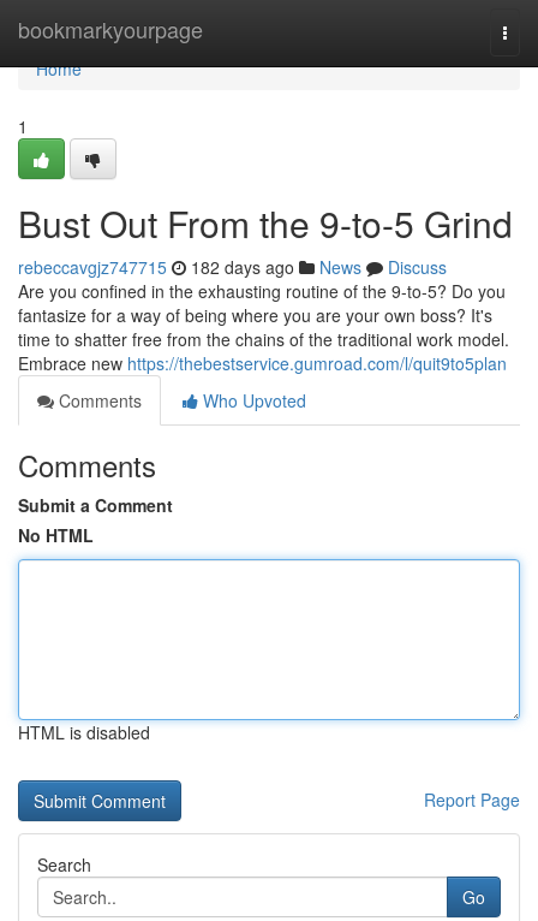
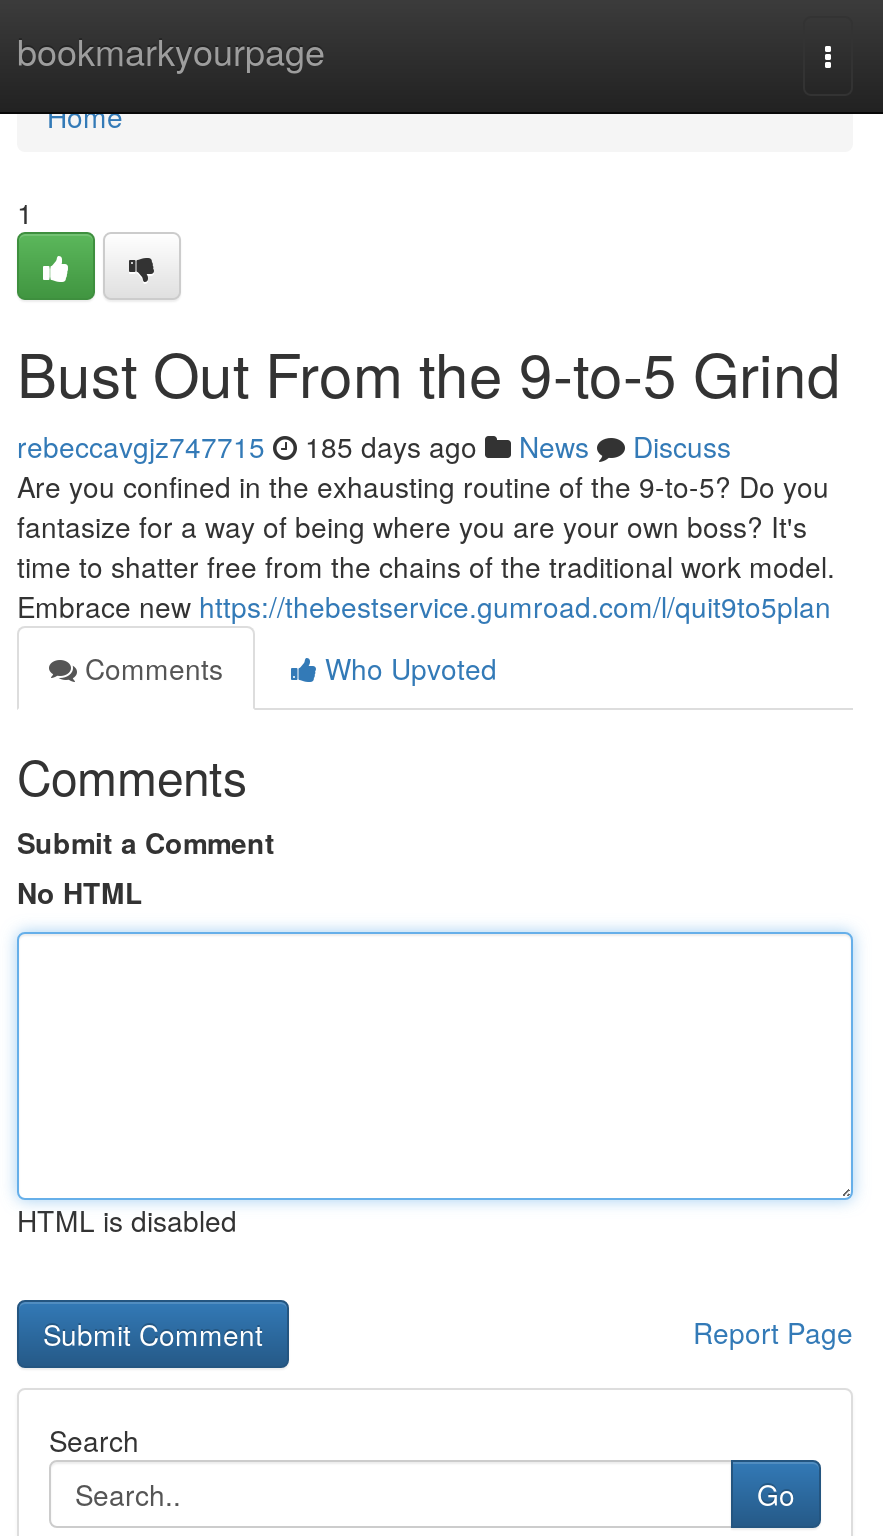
[18,255,447,279] rebeccavgjz747715 182 days ago News Discuss -> [17,426,731,466] rebeccavgjz747715 185 days ago News Discuss

